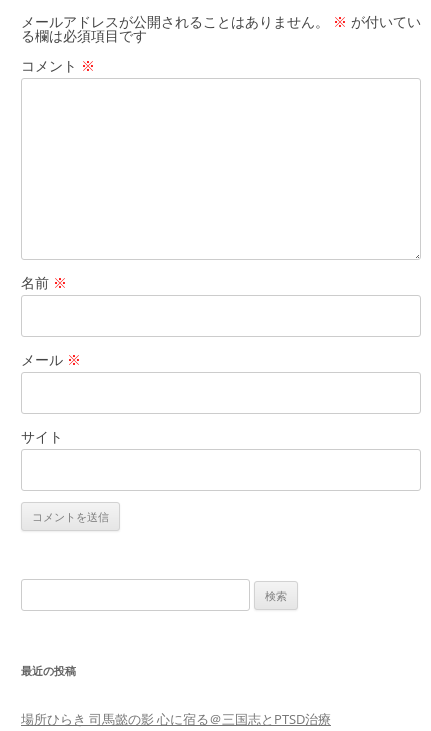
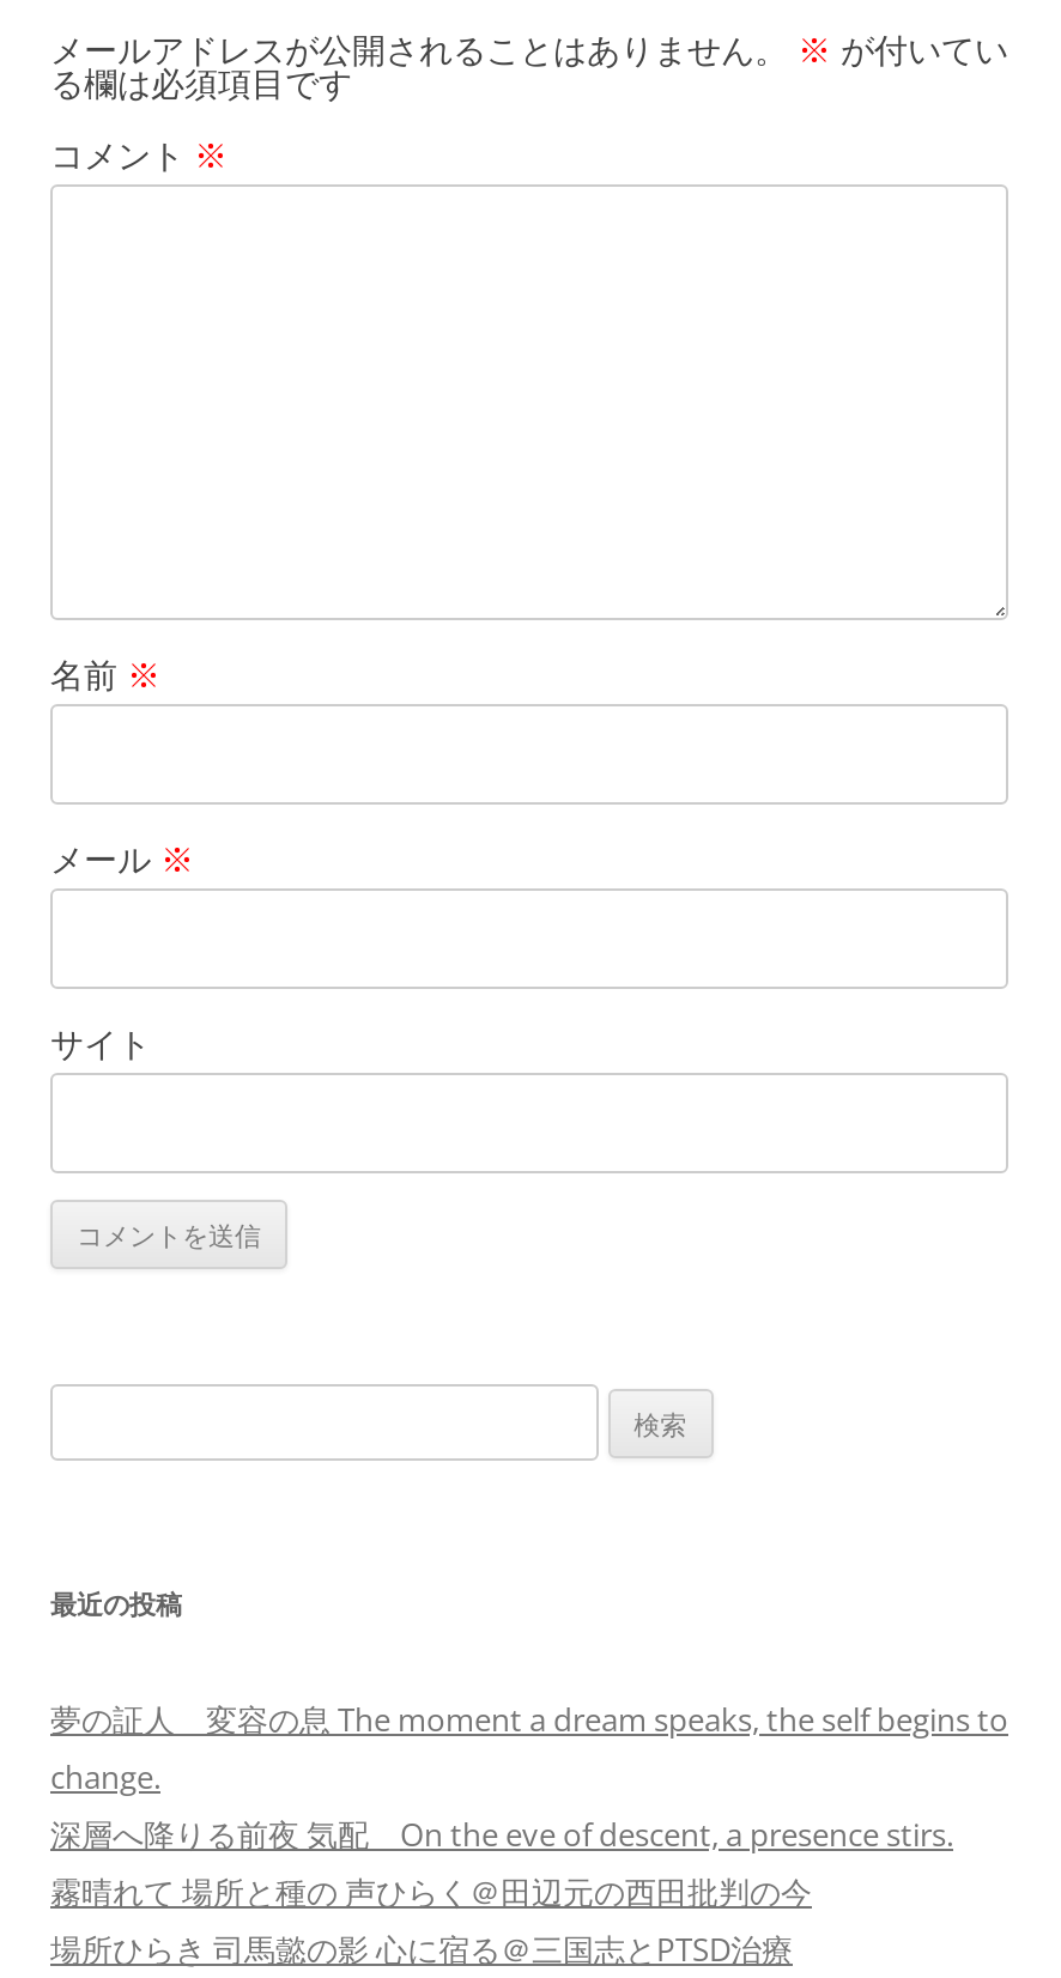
none -> [50,1698,1008,1913] 夢の証人 変容の息 The moment a dream speaks, the self begins to | change. | 深層へ降りる前夜 気配 On the eve of descent, a presence stirs. | 霧晴れて 場所と種の 声ひらく＠田辺元の西田批判の今

